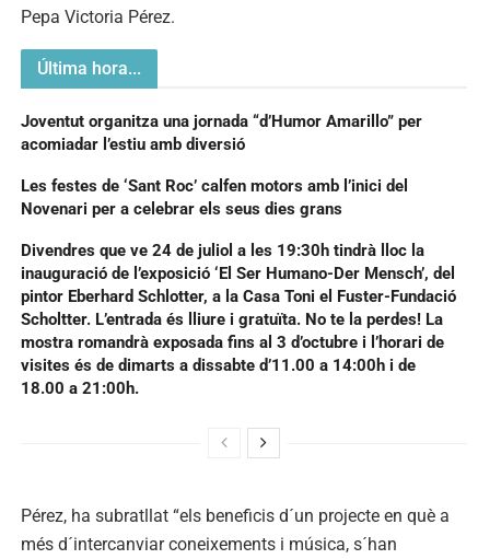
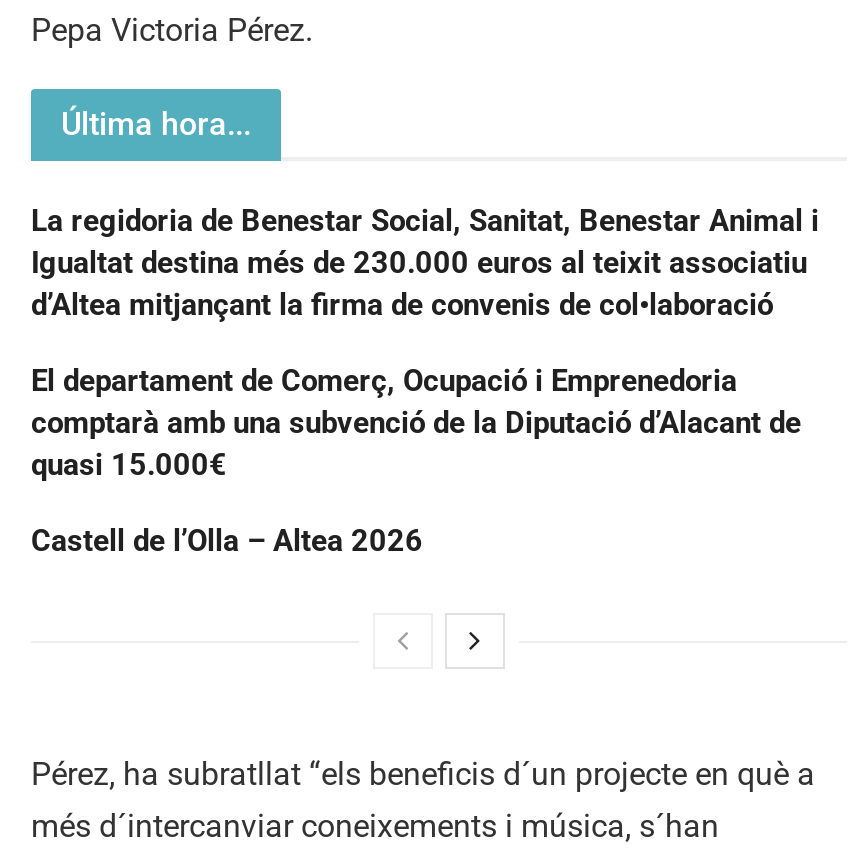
[21,111,422,154] Joventut organitza una jornada “d’Humor Amarillo” per | acomiadar l’estiu amb diversió -> [31,202,819,322] La regidoria de Benestar Social, Sanitat, Benestar Animal i | Igualtat destina més de 230.000 euros al teixit associatiu | d’Altea mitjançant la firma de convenis de col•laboració
[21,176,408,218] Les festes de ‘Sant Roc’ calfen motors amb l’inici del | Novenari per a celebrar els seus dies grans -> [31,362,801,482] El departament de Comerç, Ocupació i Emprenedoria | comptarà amb una subvenció de la Diputació d’Alacant de | quasi 15.000€
[21,240,456,398] Divendres que ve 24 de juliol a les 19:30h tindrà lloc la | inauguració de l’exposició ‘El Ser Humano-Der Mensch’, del | pintor Eberhard Schlotter, a la Casa Toni el Fuster-Fundació | Scholtter. L’entrada és lliure i gratuïta. No te la perdes! La | mostra romandrà exposada fins al 3 d’octubre i l’horari de | visites és de dimarts a dissabte d’11.00 a 14:00h i de | 18.00 a 21:00h. -> [31,522,423,558] Castell de l’Olla – Altea 2026

